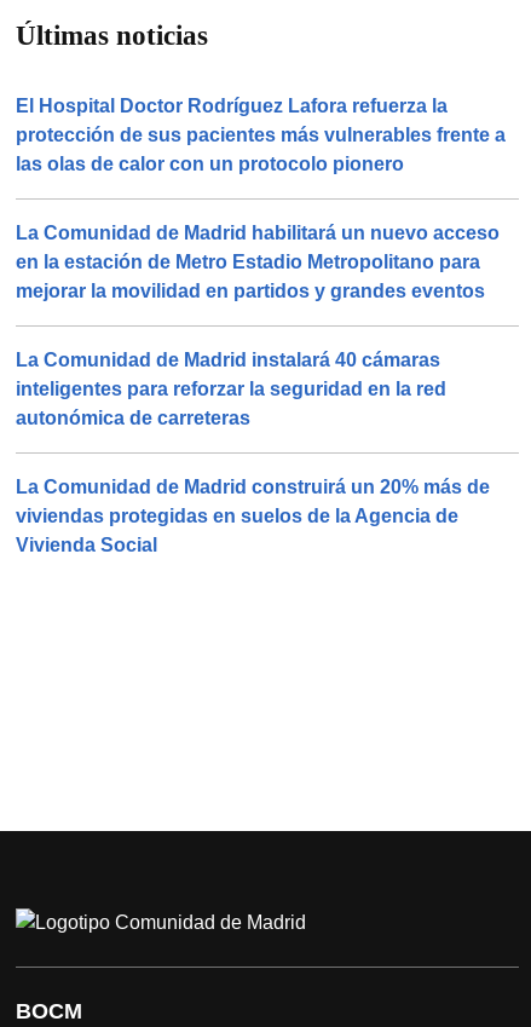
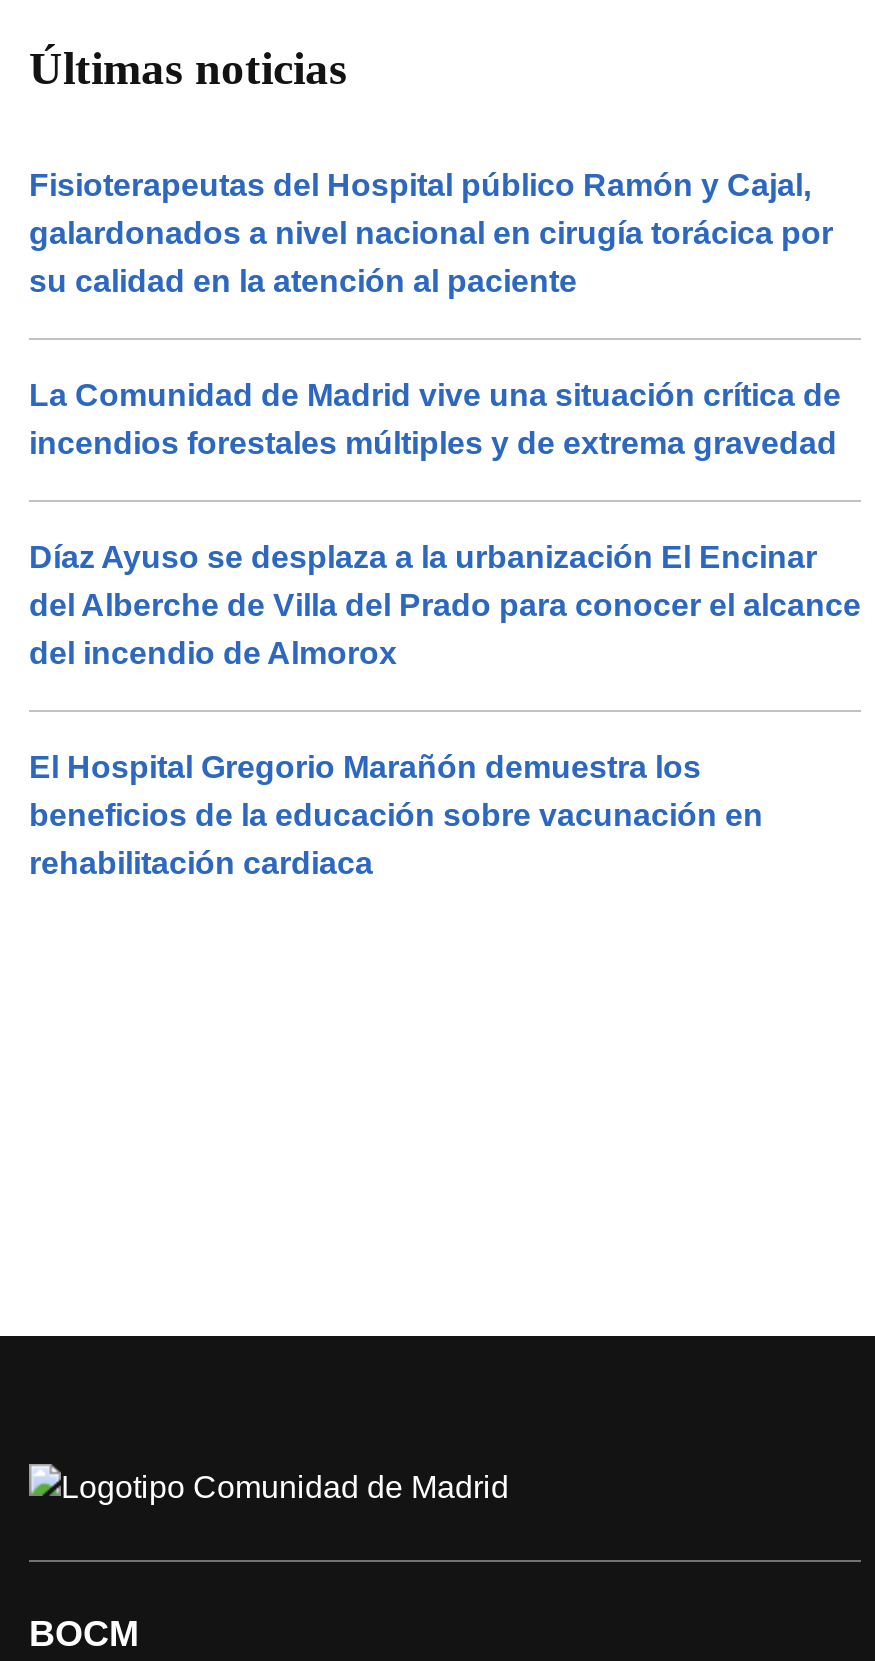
[16,96,506,174] El Hospital Doctor Rodríguez Lafora refuerza la | protección de sus pacientes más vulnerables frente a | las olas de calor con un protocolo pionero -> [29,169,833,299] Fisioterapeutas del Hospital público Ramón y Cajal, | galardonados a nivel nacional en cirugía torácica por | su calidad en la atención al paciente
[16,223,500,301] La Comunidad de Madrid habilitará un nuevo acceso | en la estación de Metro Estadio Metropolitano para | mejorar la movilidad en partidos y grandes eventos -> [29,379,841,461] La Comunidad de Madrid vive una situación crítica de | incendios forestales múltiples y de extrema gravedad
[16,350,446,428] La Comunidad de Madrid instalará 40 cámaras | inteligentes para reforzar la seguridad en la red | autonómica de carreteras -> [29,541,861,671] Díaz Ayuso se desplaza a la urbanización El Encinar | del Alberche de Villa del Prado para conocer el alcance | del incendio de Almorox
[16,477,490,555] La Comunidad de Madrid construirá un 20% más de | viviendas protegidas en suelos de la Agencia de | Vivienda Social -> [29,751,763,881] El Hospital Gregorio Marañón demuestra los | beneficios de la educación sobre vacunación en | rehabilitación cardiaca

